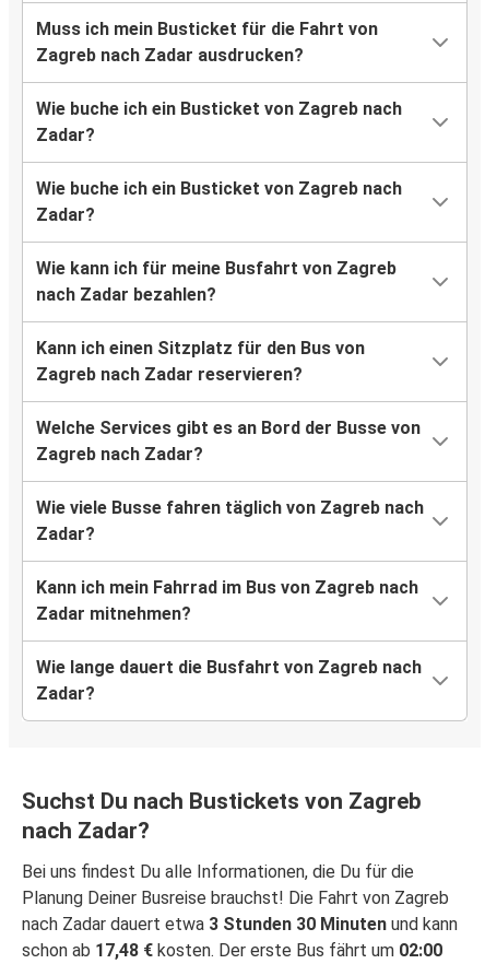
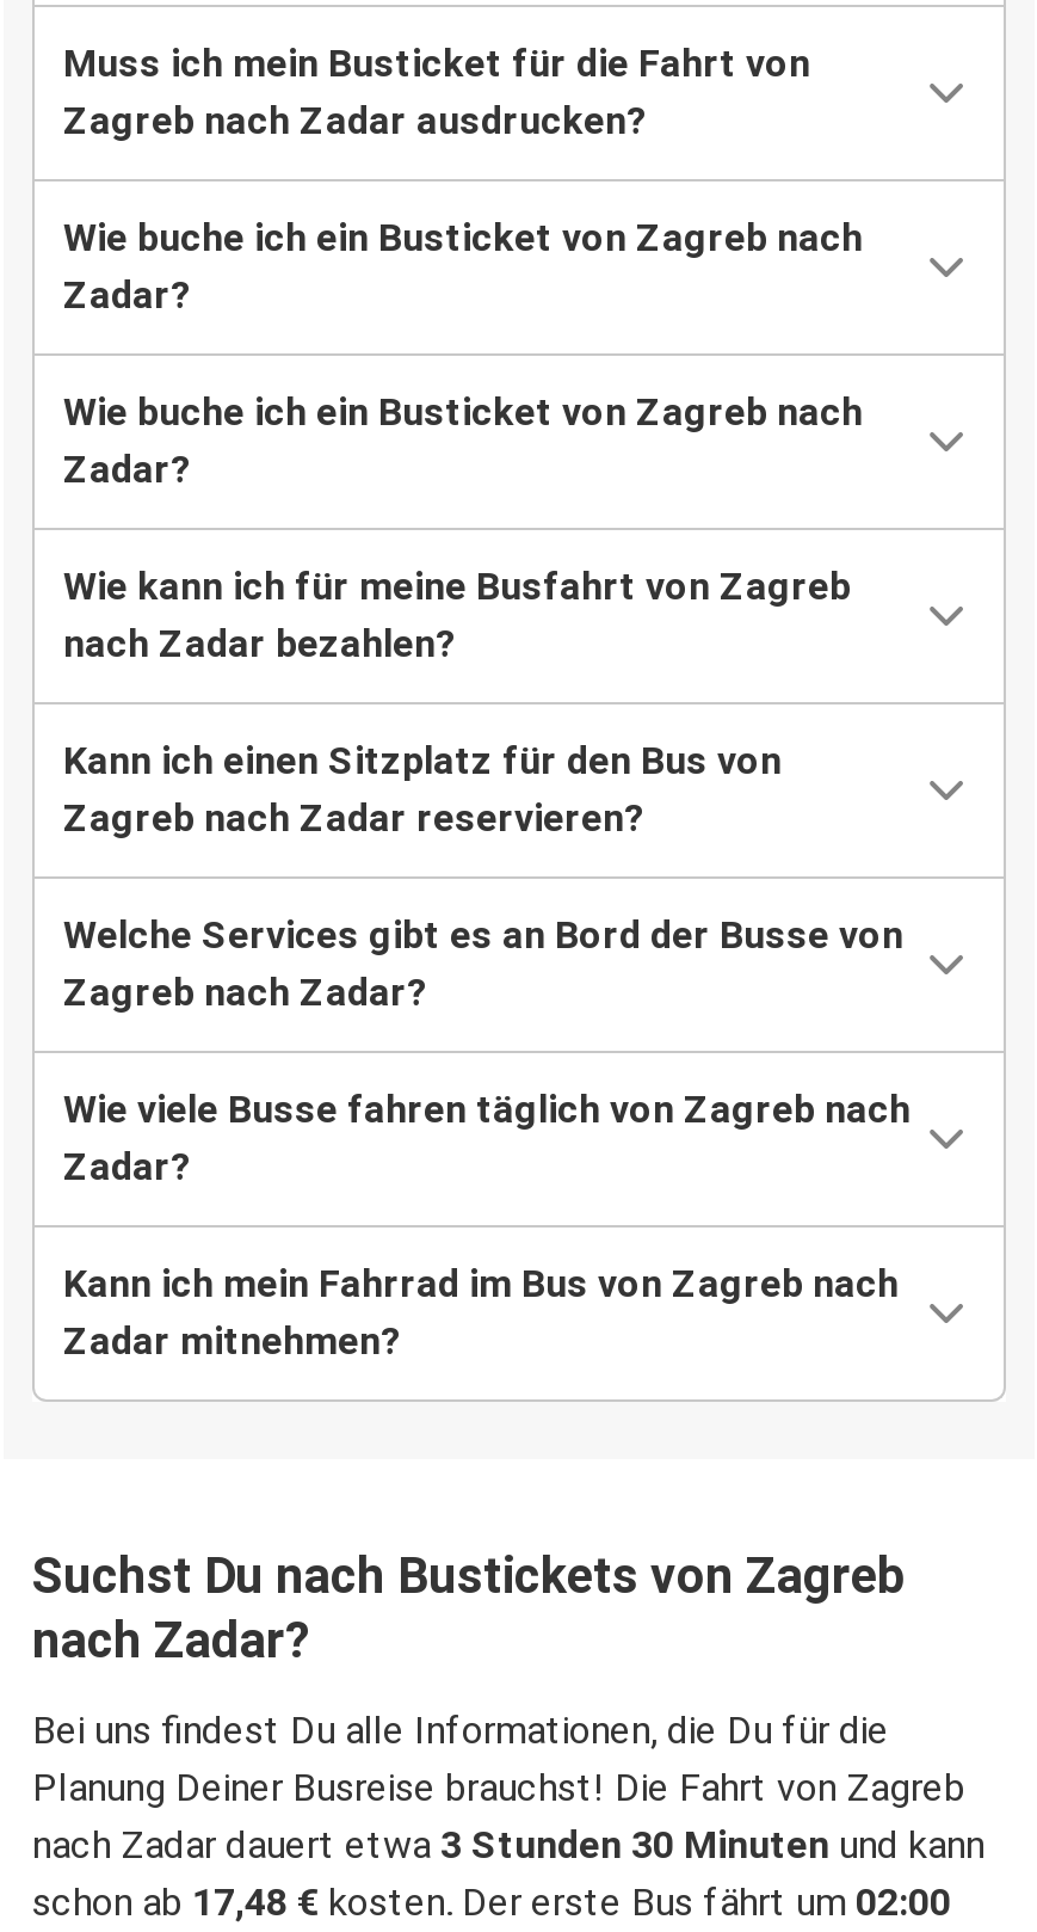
[36,657,422,704] Wie lange dauert die Busfahrt von Zagreb nach | Zadar? -> none

